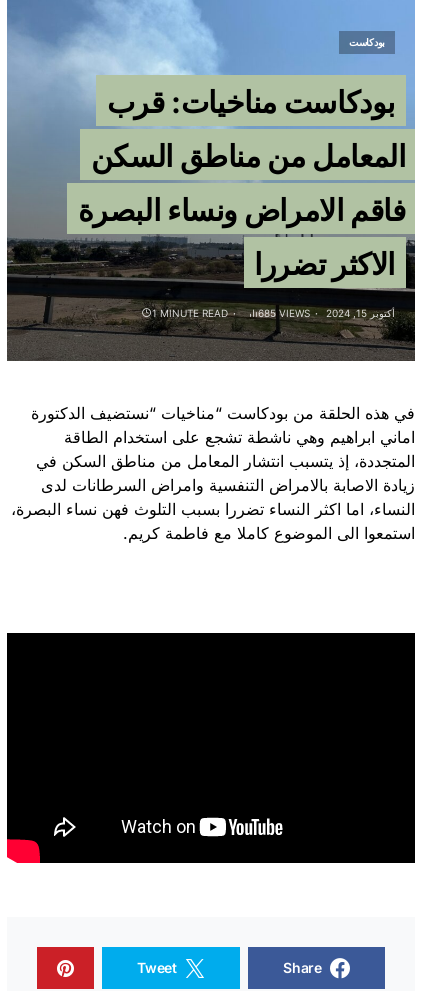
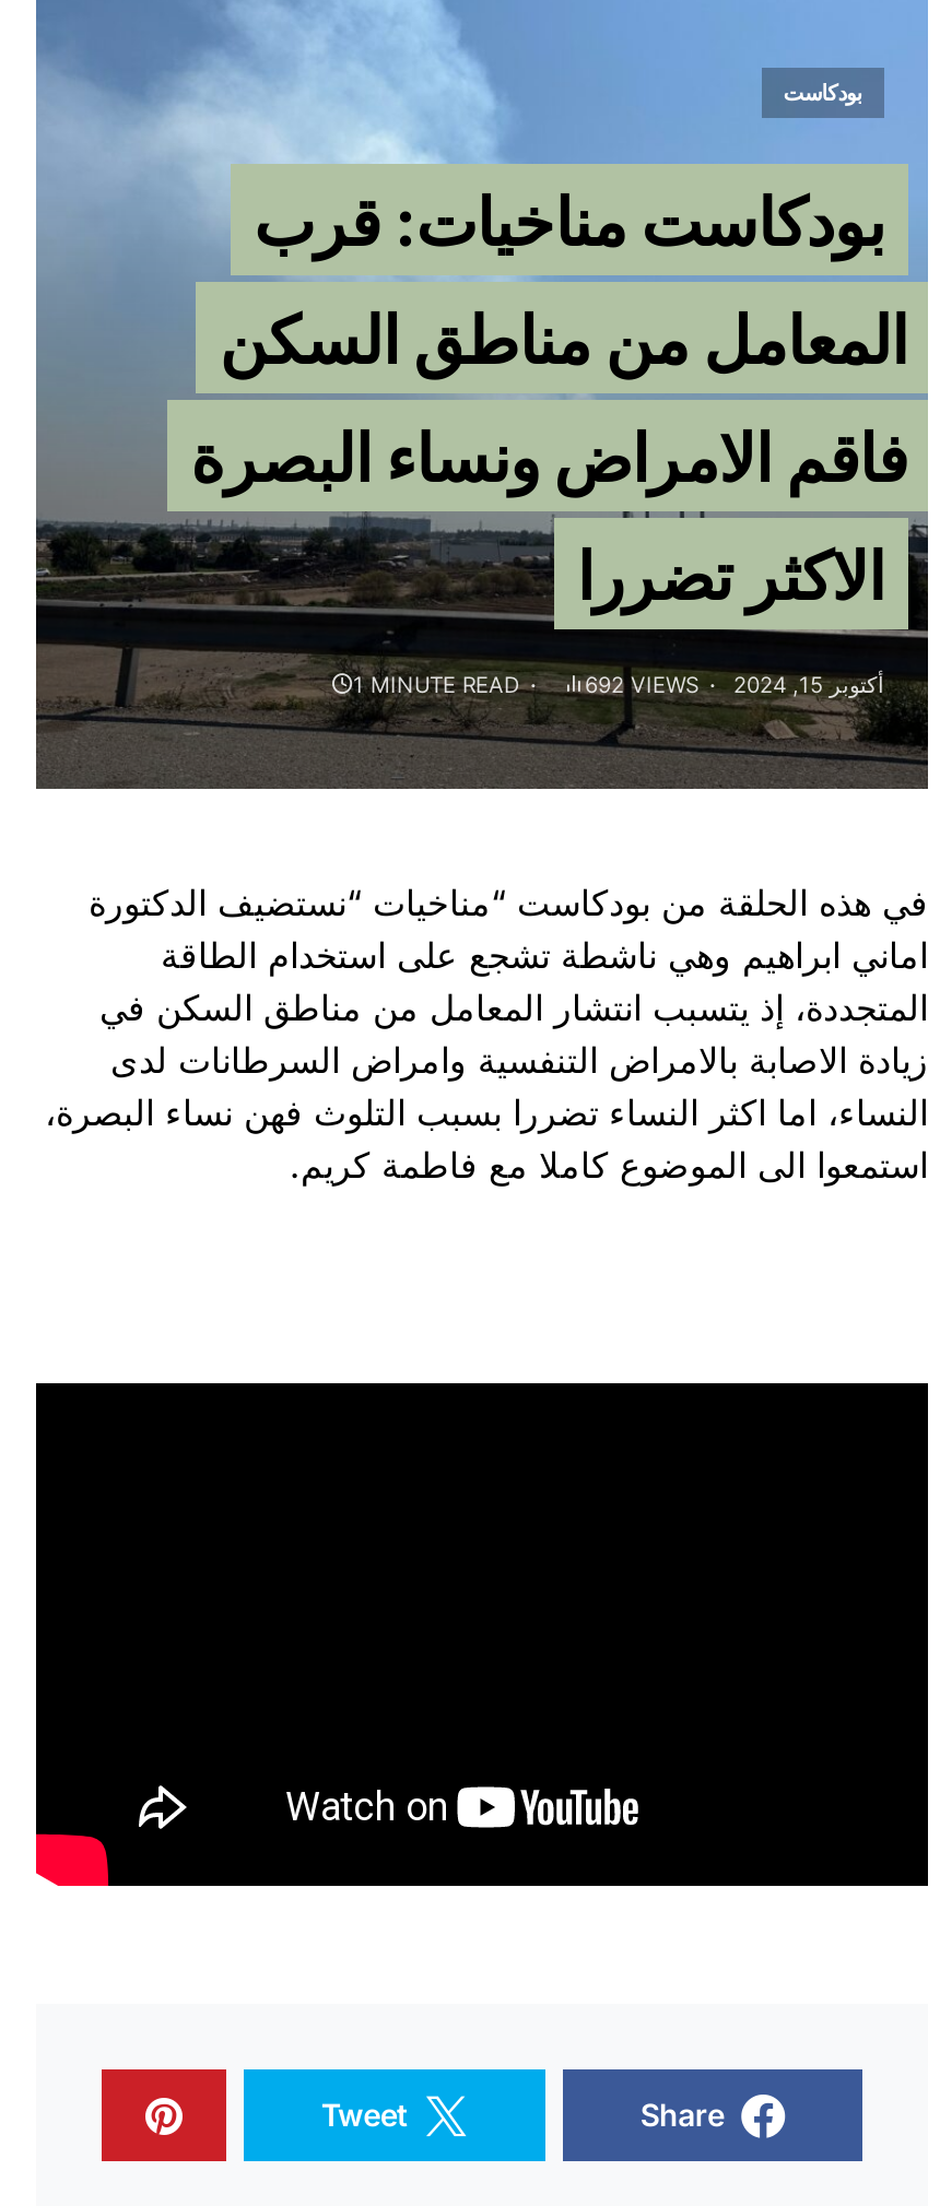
[258,307,310,319] 685 VIEWS -> [585,671,698,697] 692 VIEWS

